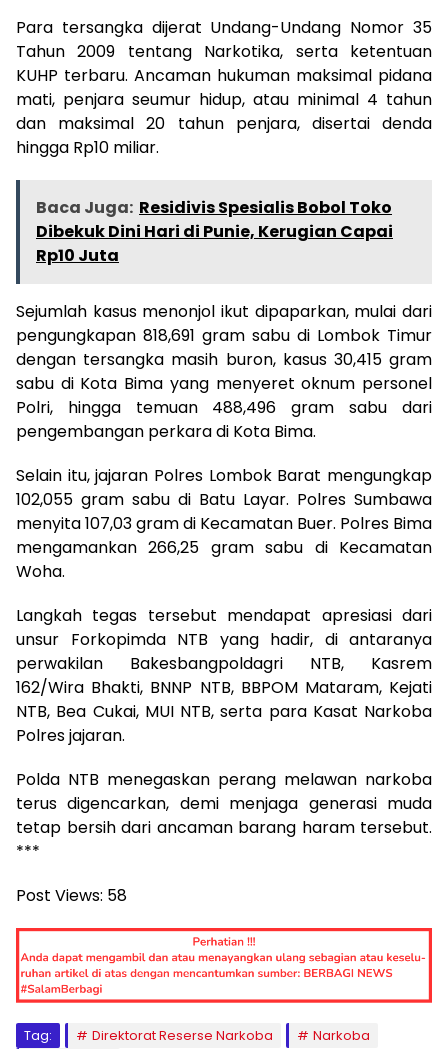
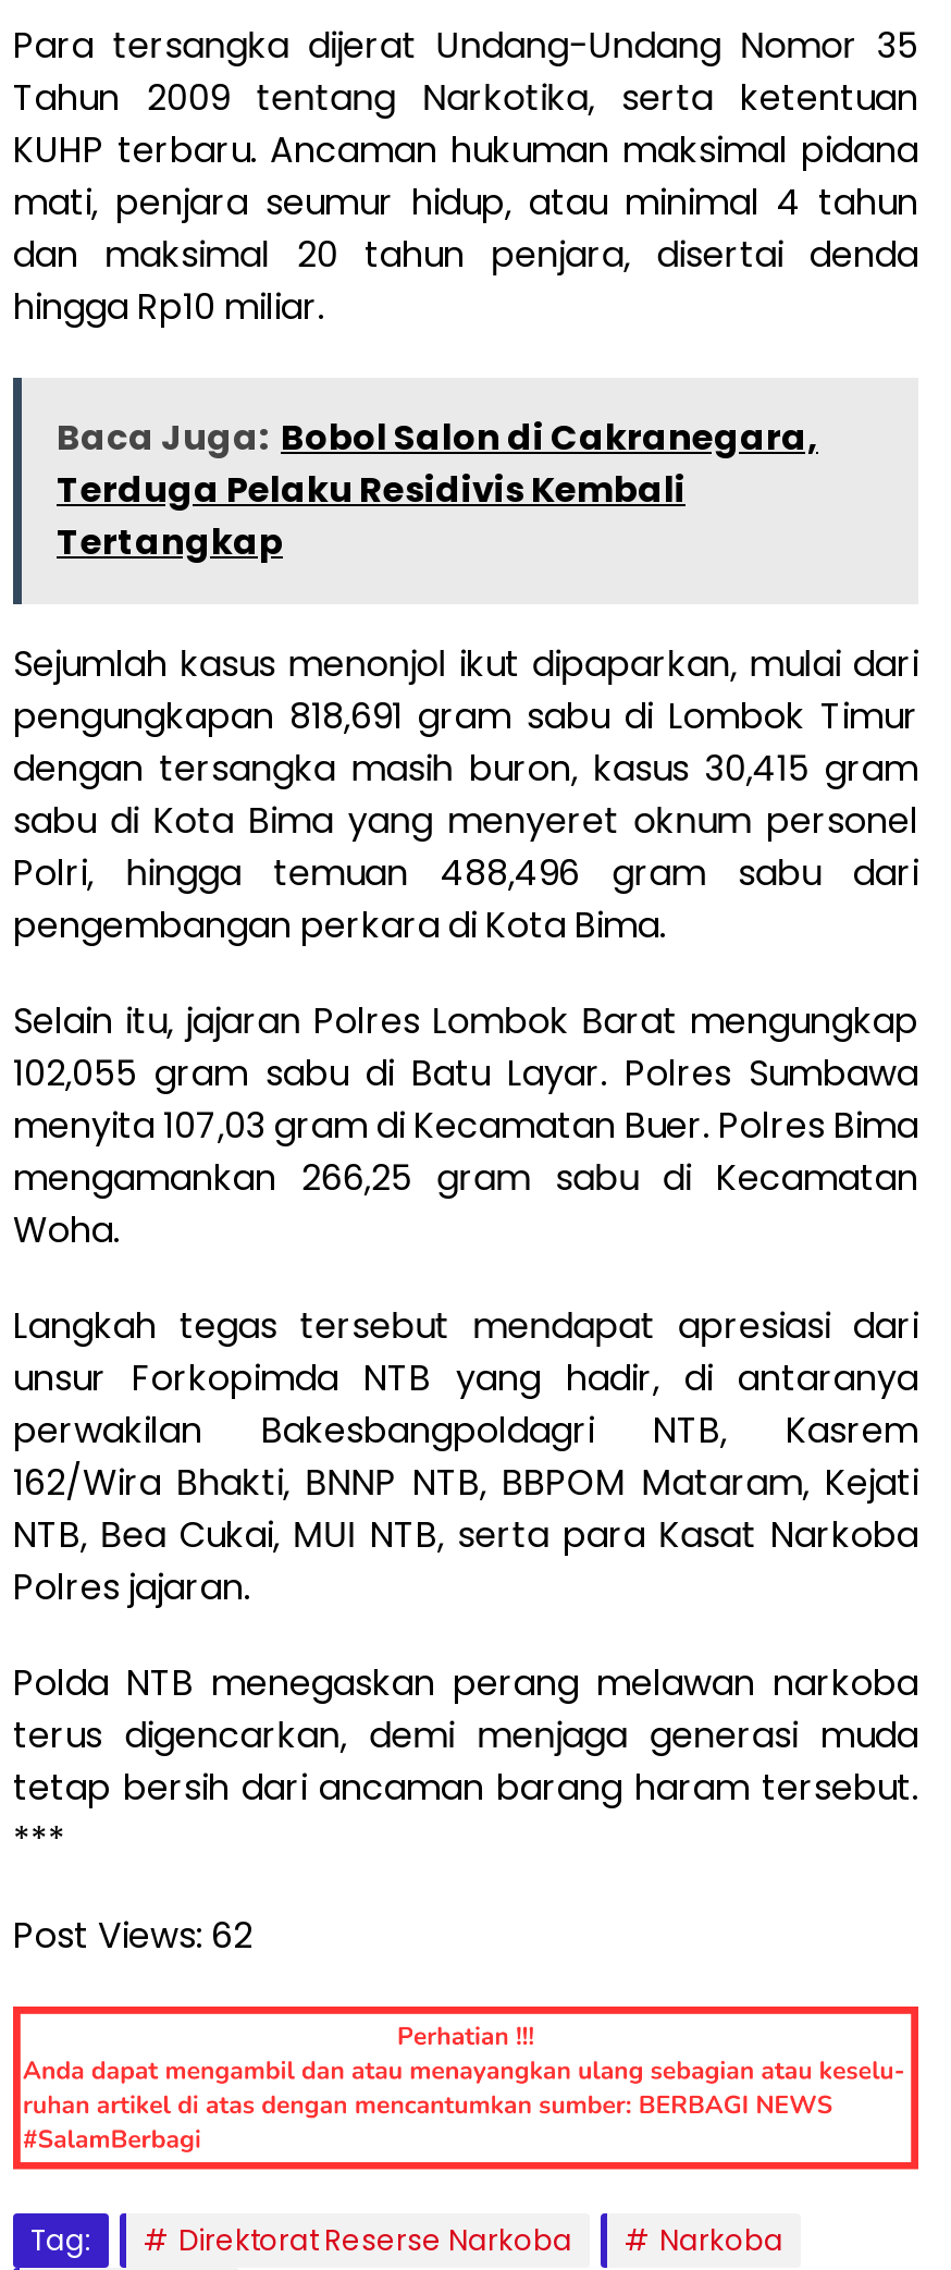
[36,196,393,267] Baca Juga: Residivis Spesialis Bobol Toko | Dibekuk Dini Hari di Punie, Kerugian Capai | Rp10 Juta -> [57,413,818,568] Baca Juga: Bobol Salon di Cakranegara, | Terduga Pelaku Residivis Kembali | Tertangkap
[16,884,127,907] Post Views: 58 -> [13,1911,252,1961] Post Views: 62

